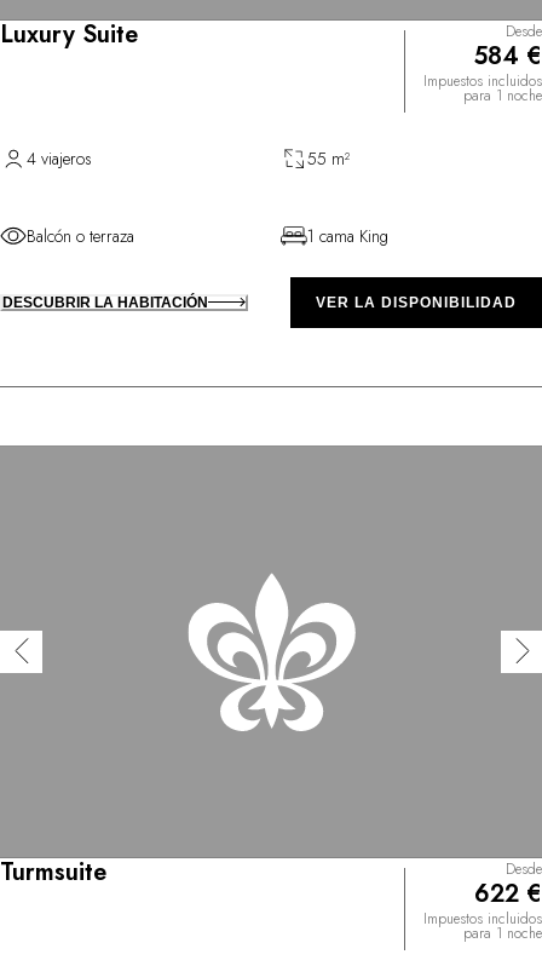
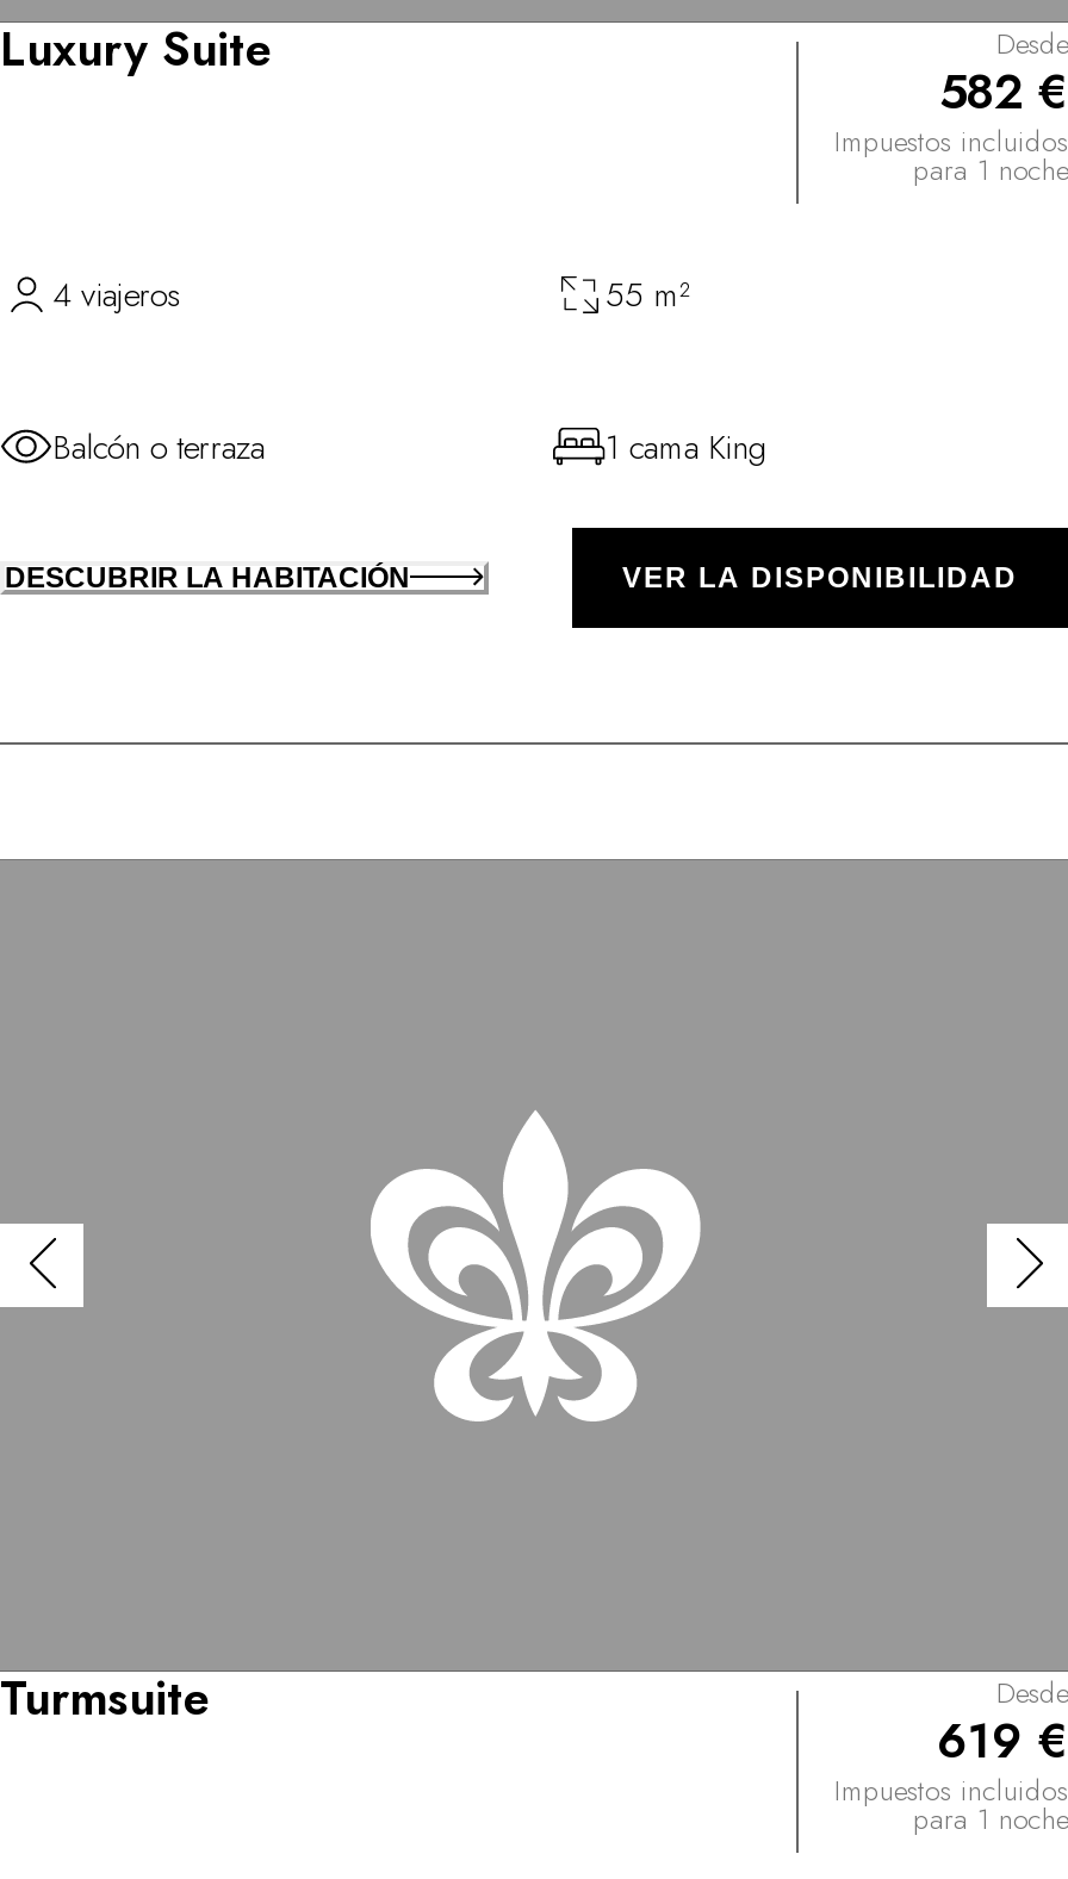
[474,39,542,74] 584 € -> [939,58,1068,127] 582 €
[474,876,542,911] 622 € -> [937,1707,1068,1776] 619 €

